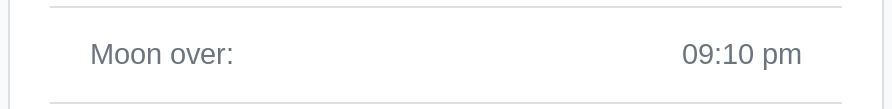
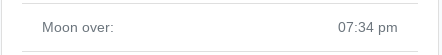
[682,37,802,69] 09:10 pm -> [338,19,398,35] 07:34 pm

